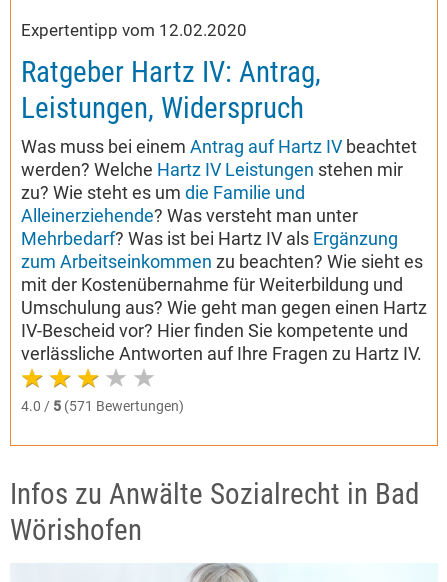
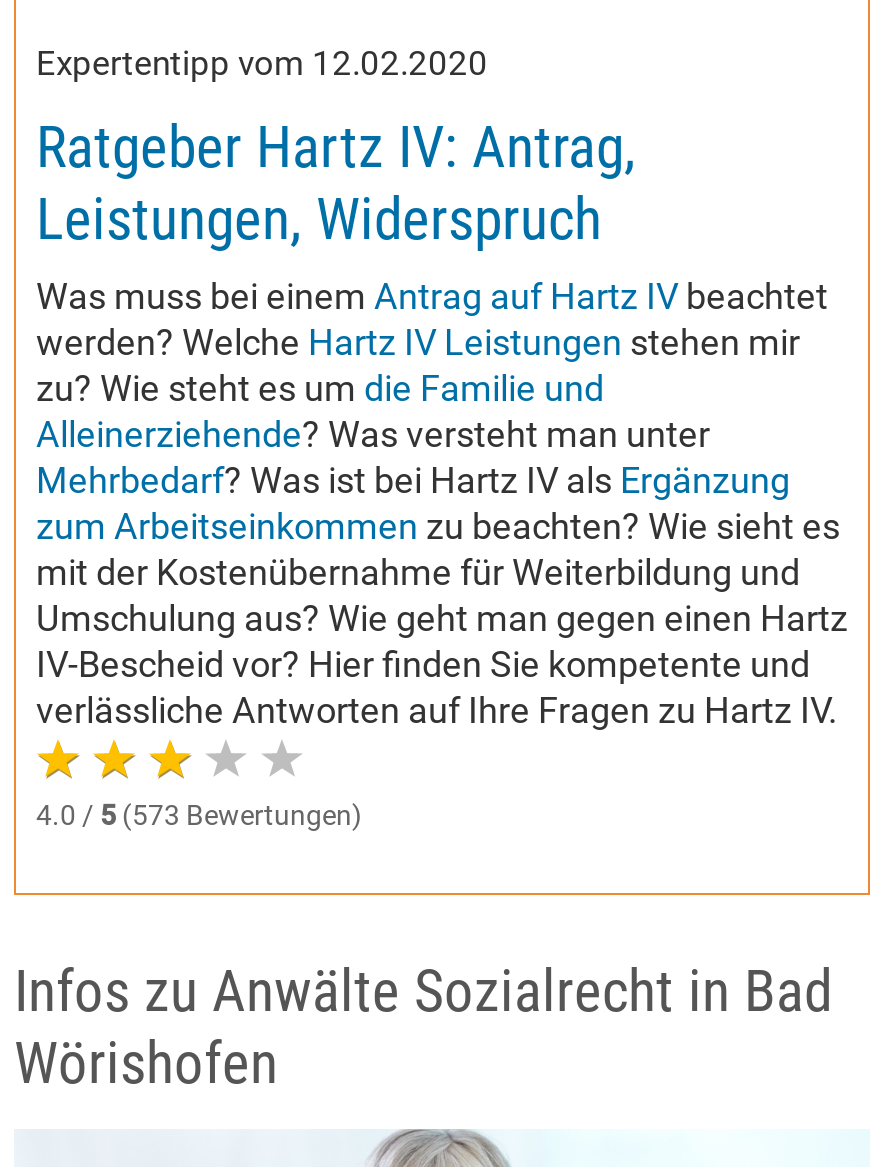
[21,398,184,414] 4.0 / 5 (571 Bewertungen) -> [36,799,362,831] 4.0 / 5 (573 Bewertungen)

